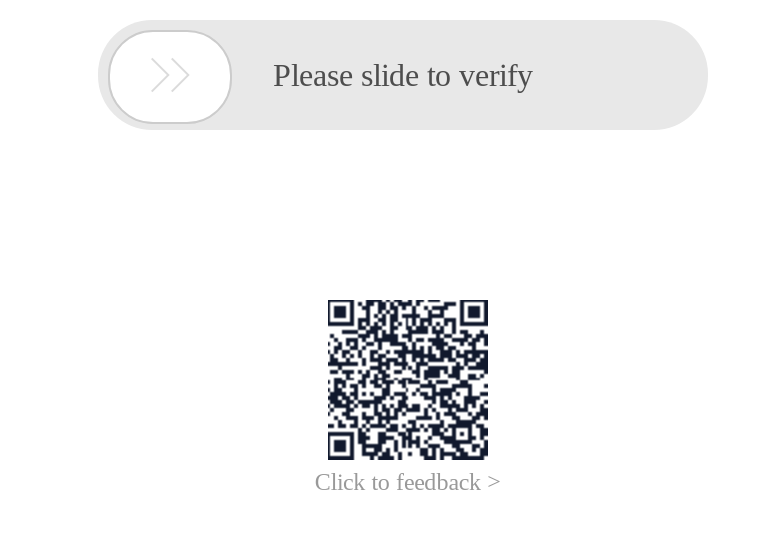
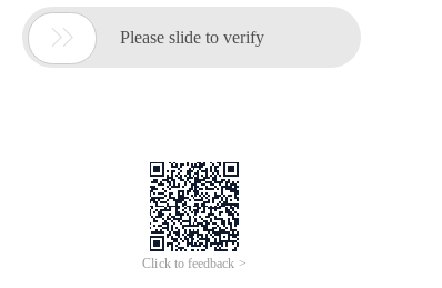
[328,298,490,462] [image] -> [150,161,240,252] [image]

